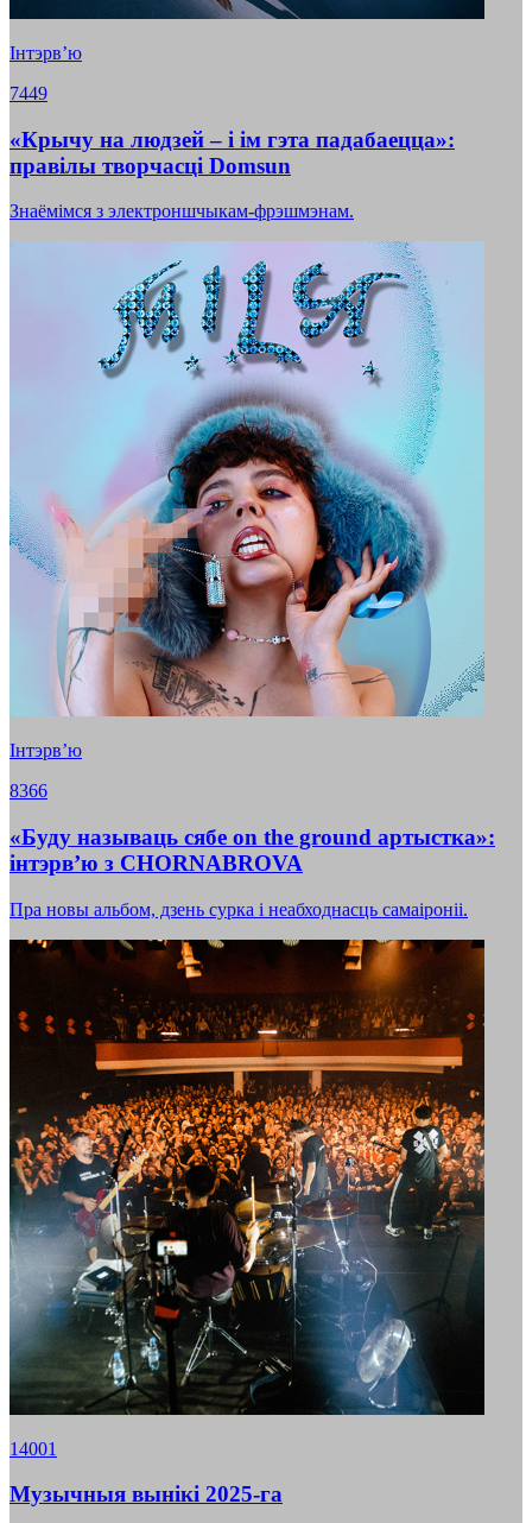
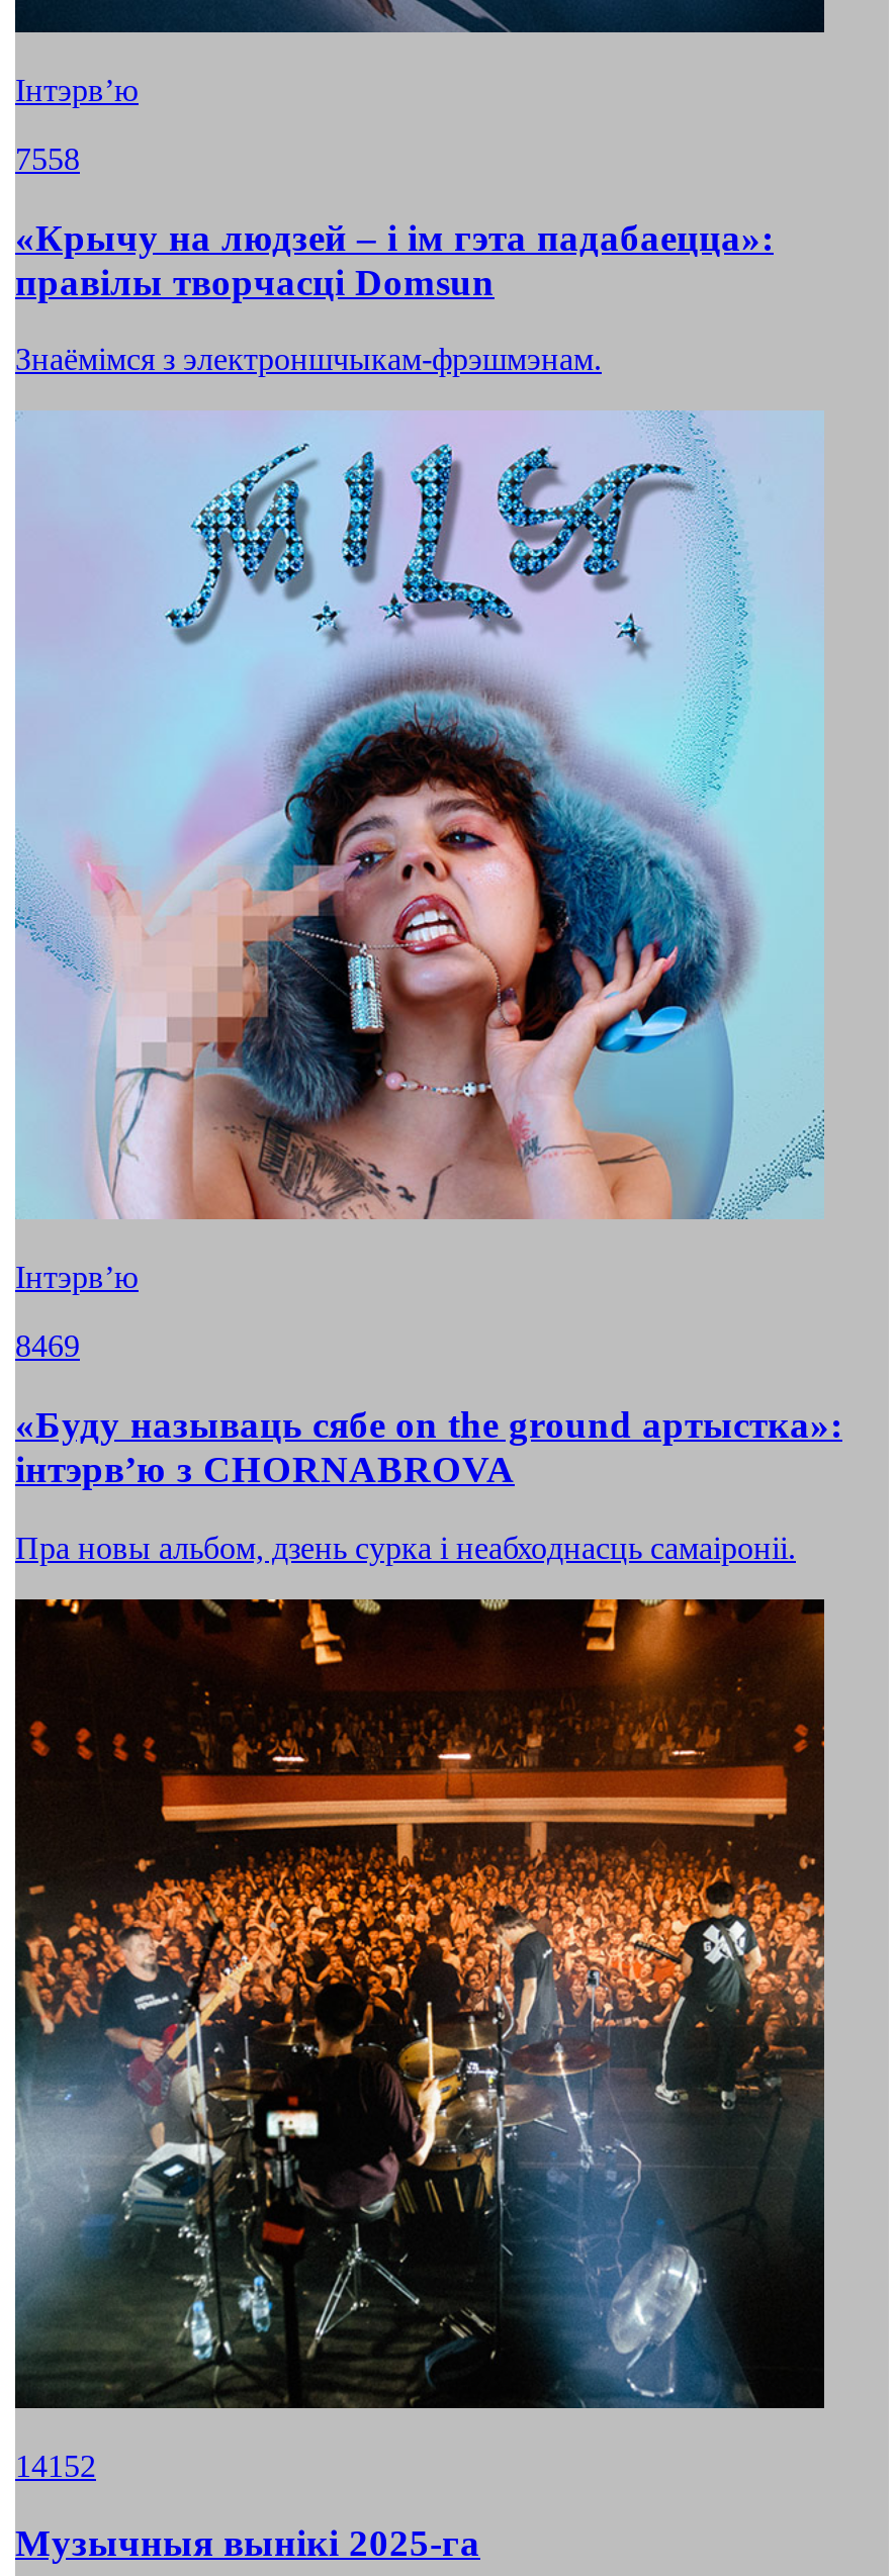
[9,83,47,103] 7449 -> [15,141,80,176] 7558
[9,781,47,801] 8366 -> [15,1329,80,1363] 8469
[9,1438,57,1458] 14001 -> [15,2448,96,2482] 14152

